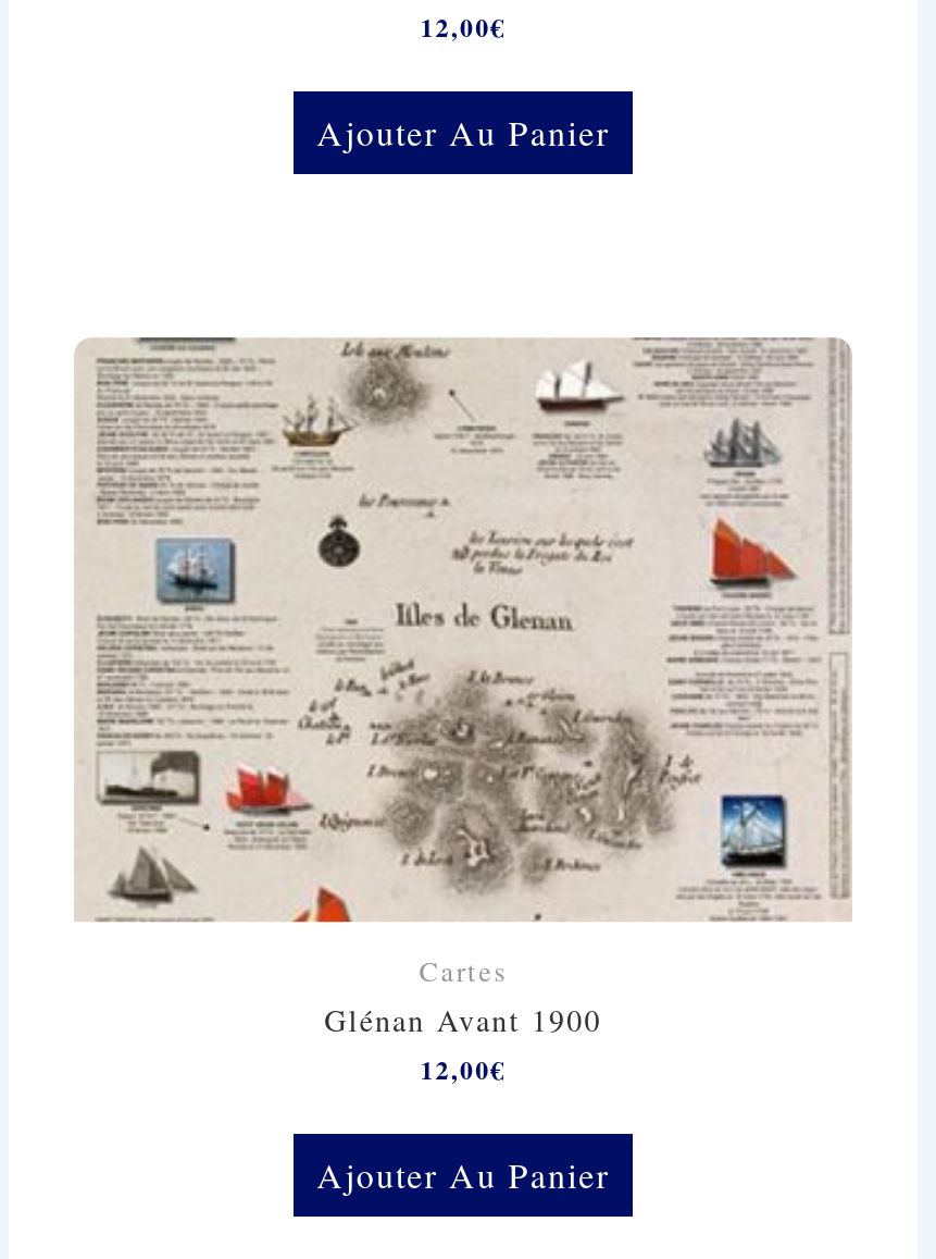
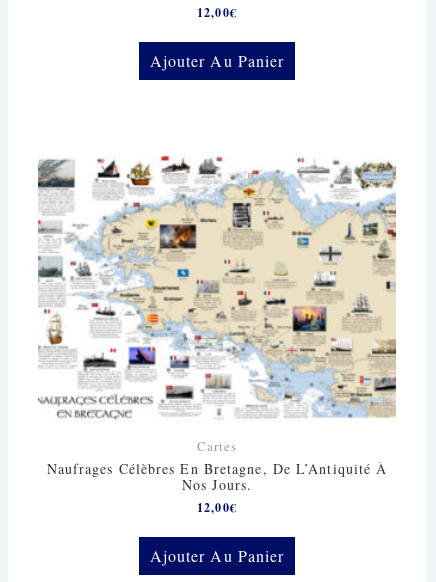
[74,335,852,1039] [image] | Glénan Avant 1900 -> [37,155,396,494] [image] | Naufrages Célèbres En Bretagne, De L’Antiquité À | Nos Jours.

